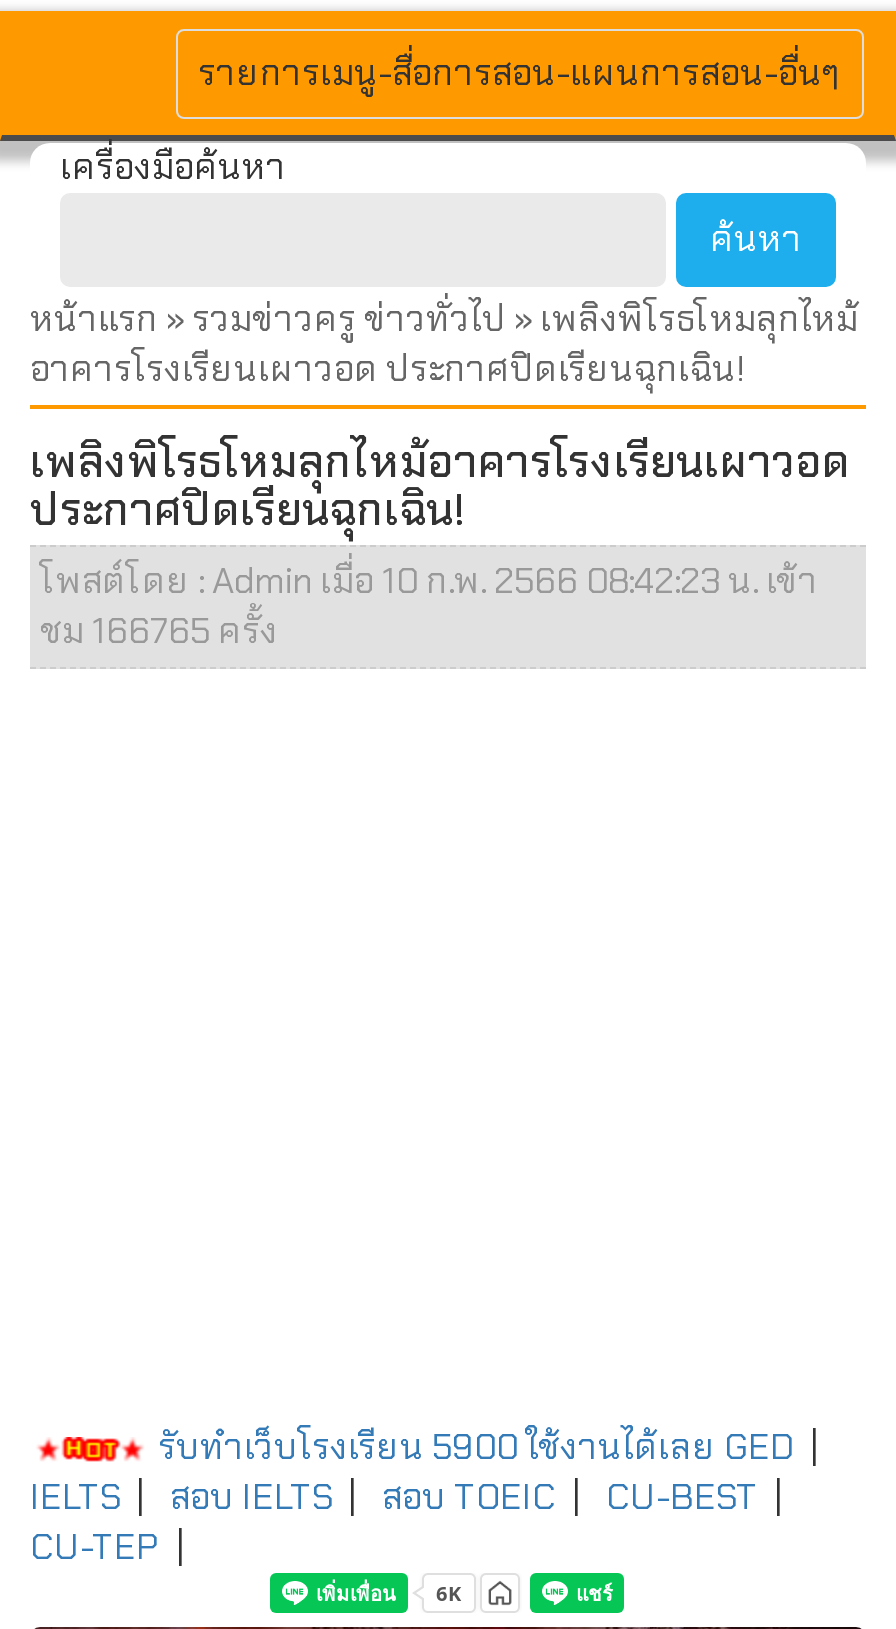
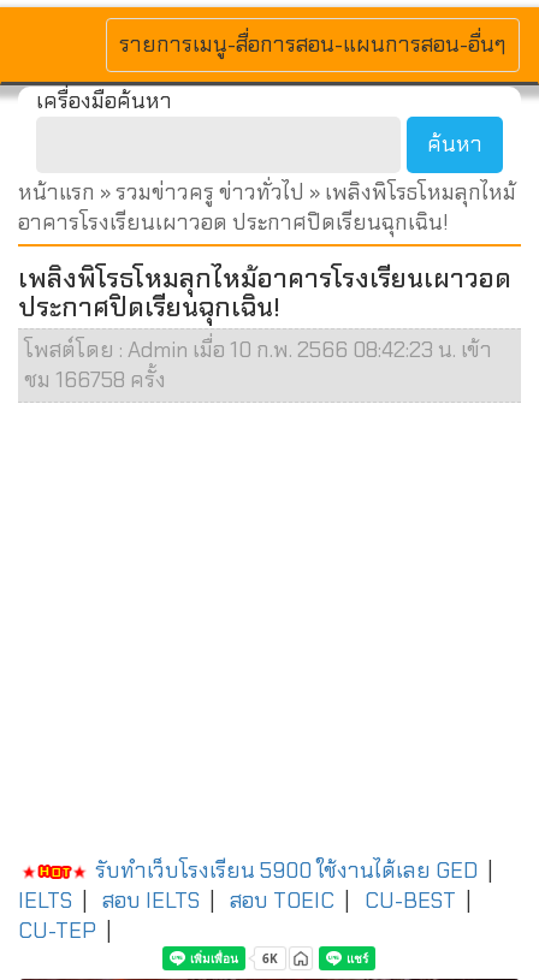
[40,607,278,655] ชม 166765 ครั้ง -> [24,366,166,394] ชม 166758 ครั้ง

